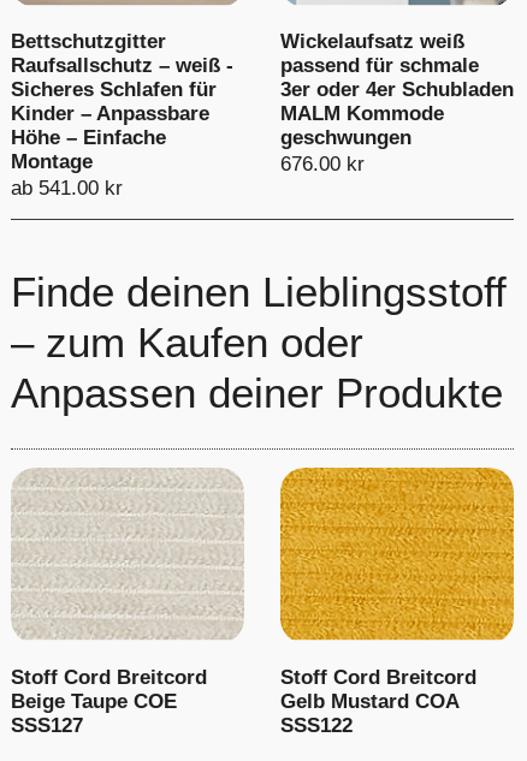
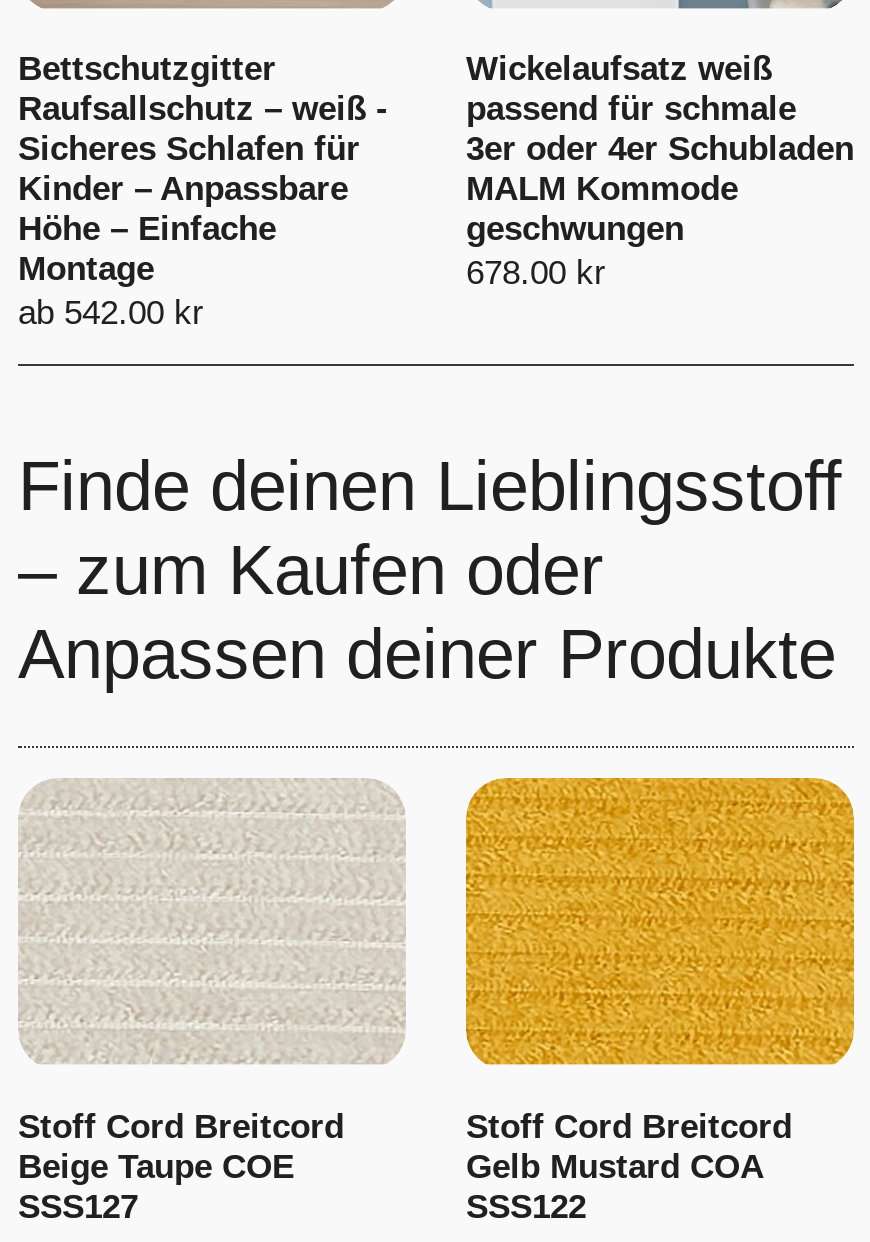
[280,153,365,176] 676.00 kr -> [466,254,606,292] 678.00 kr
[11,177,123,200] ab 541.00 kr -> [18,294,204,332] ab 542.00 kr

